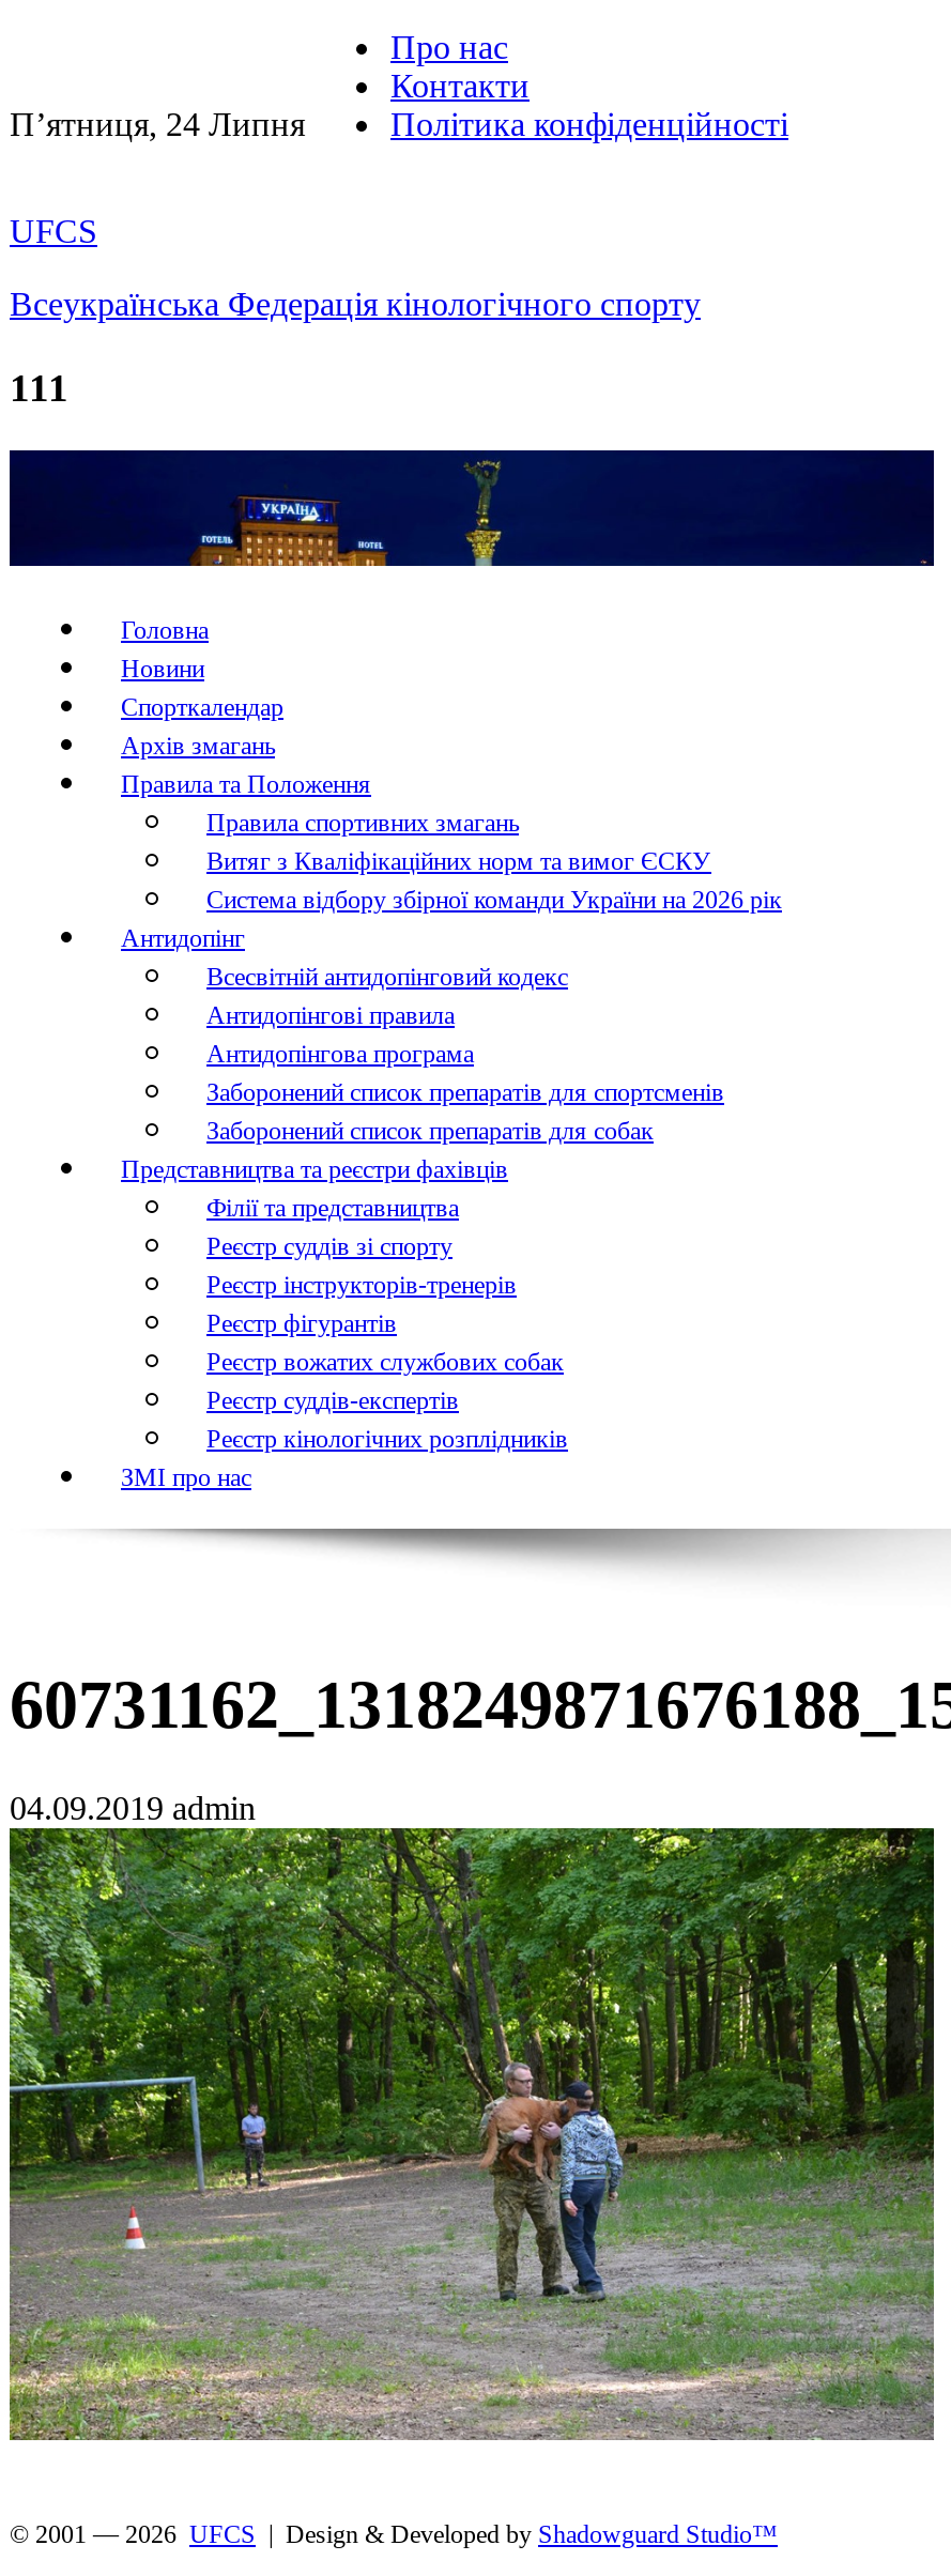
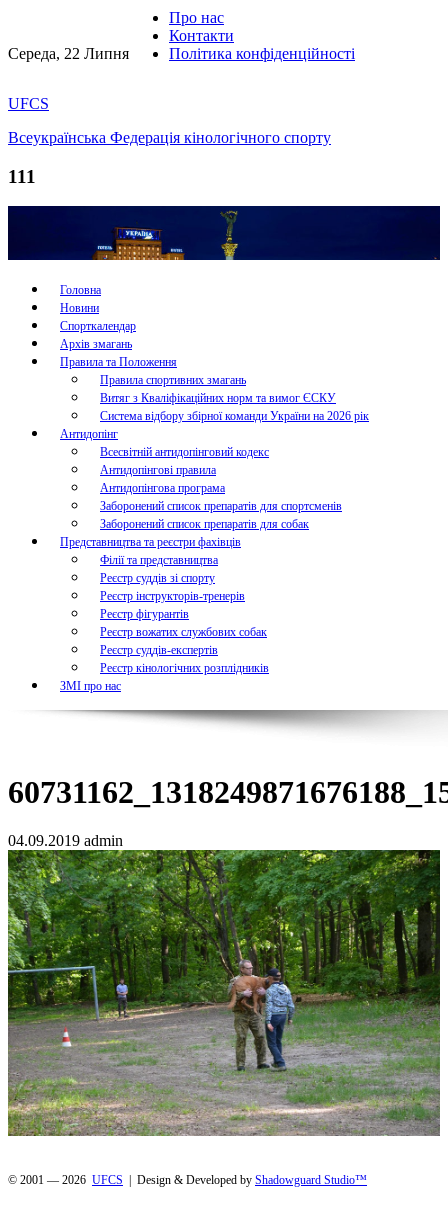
[10,106,305,142] П’ятниця, 24 Липня -> [8,45,129,62] Середа, 22 Липня

